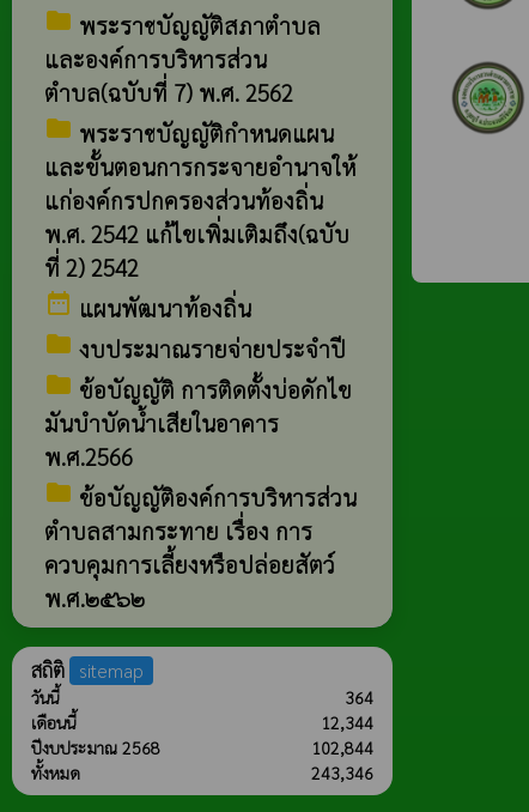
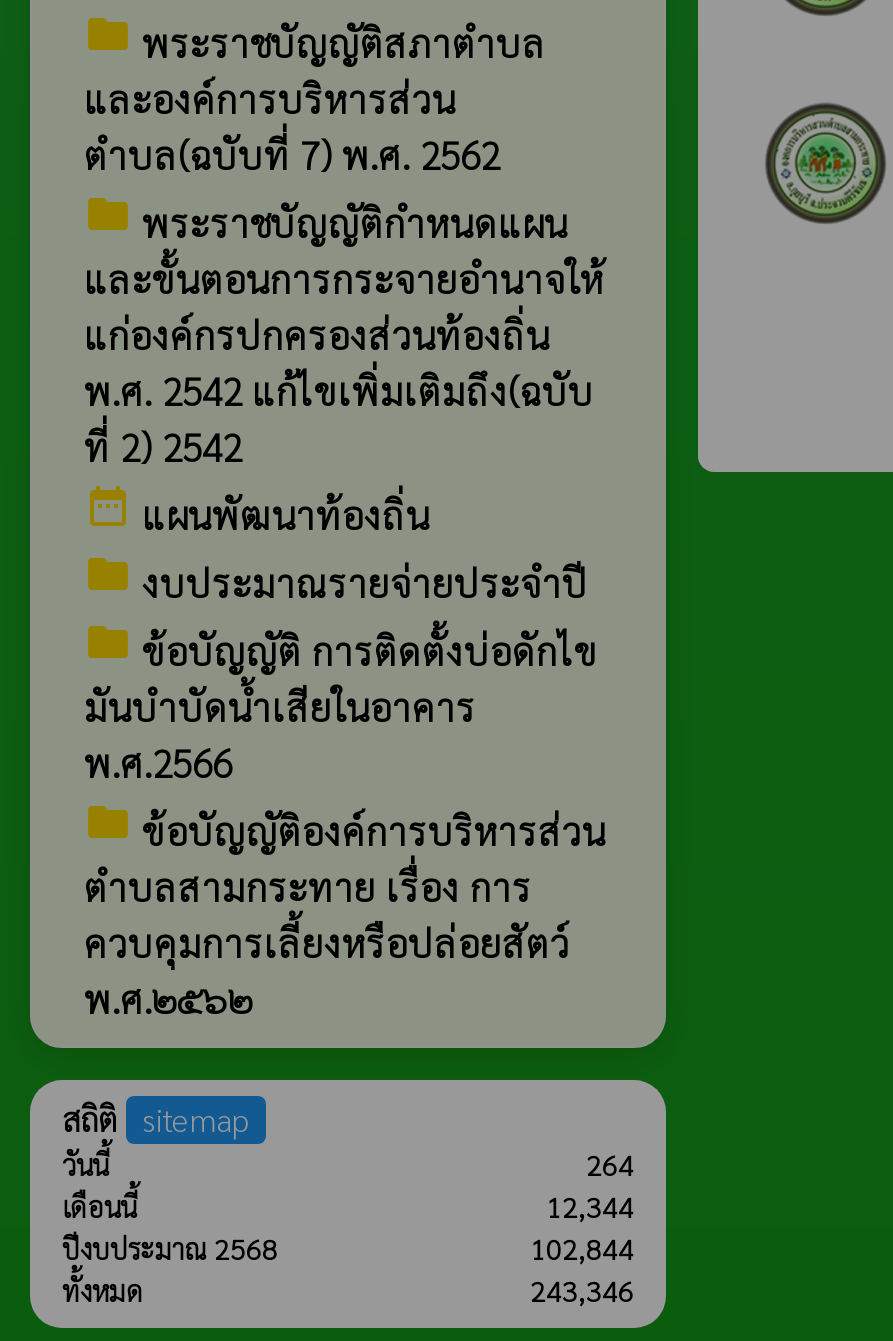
[345,686,373,708] 364 -> [586,1146,634,1182] 264

